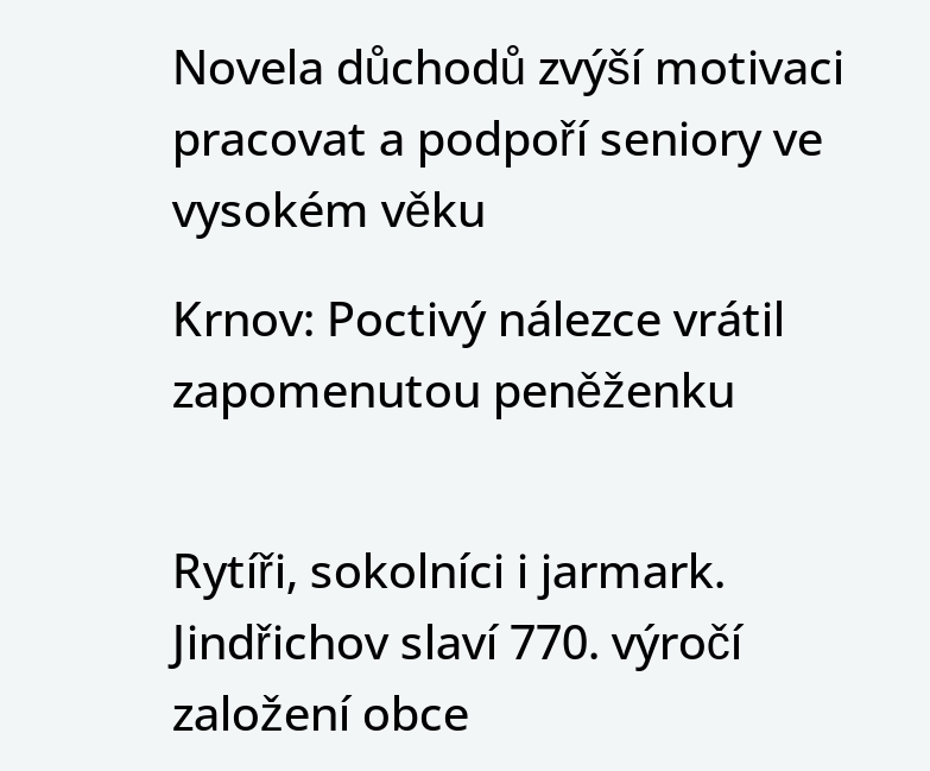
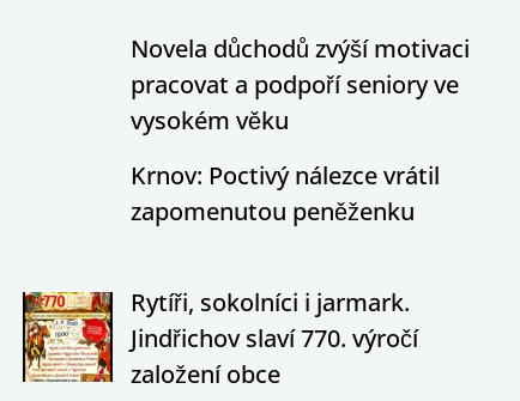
none -> [22,291,114,383] [image]

